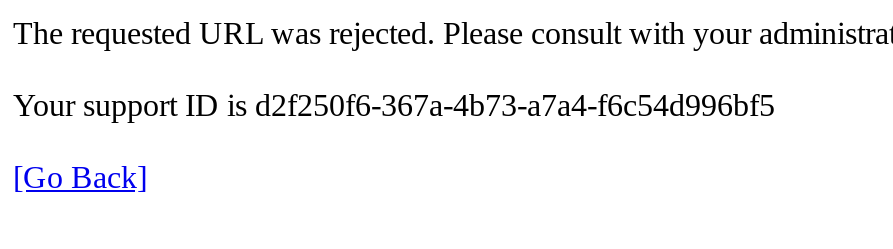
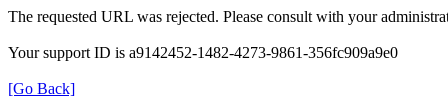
[13,88,775,122] Your support ID is d2f250f6-367a-4b73-a7a4-f6c54d996bf5 -> [8,44,398,61] Your support ID is a9142452-1482-4273-9861-356fc909a9e0

